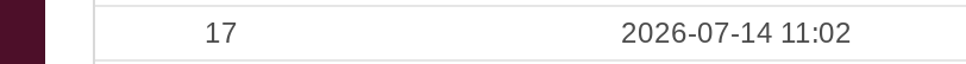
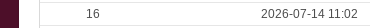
[205,17,238,50] 17 -> [86,7,100,21] 16

